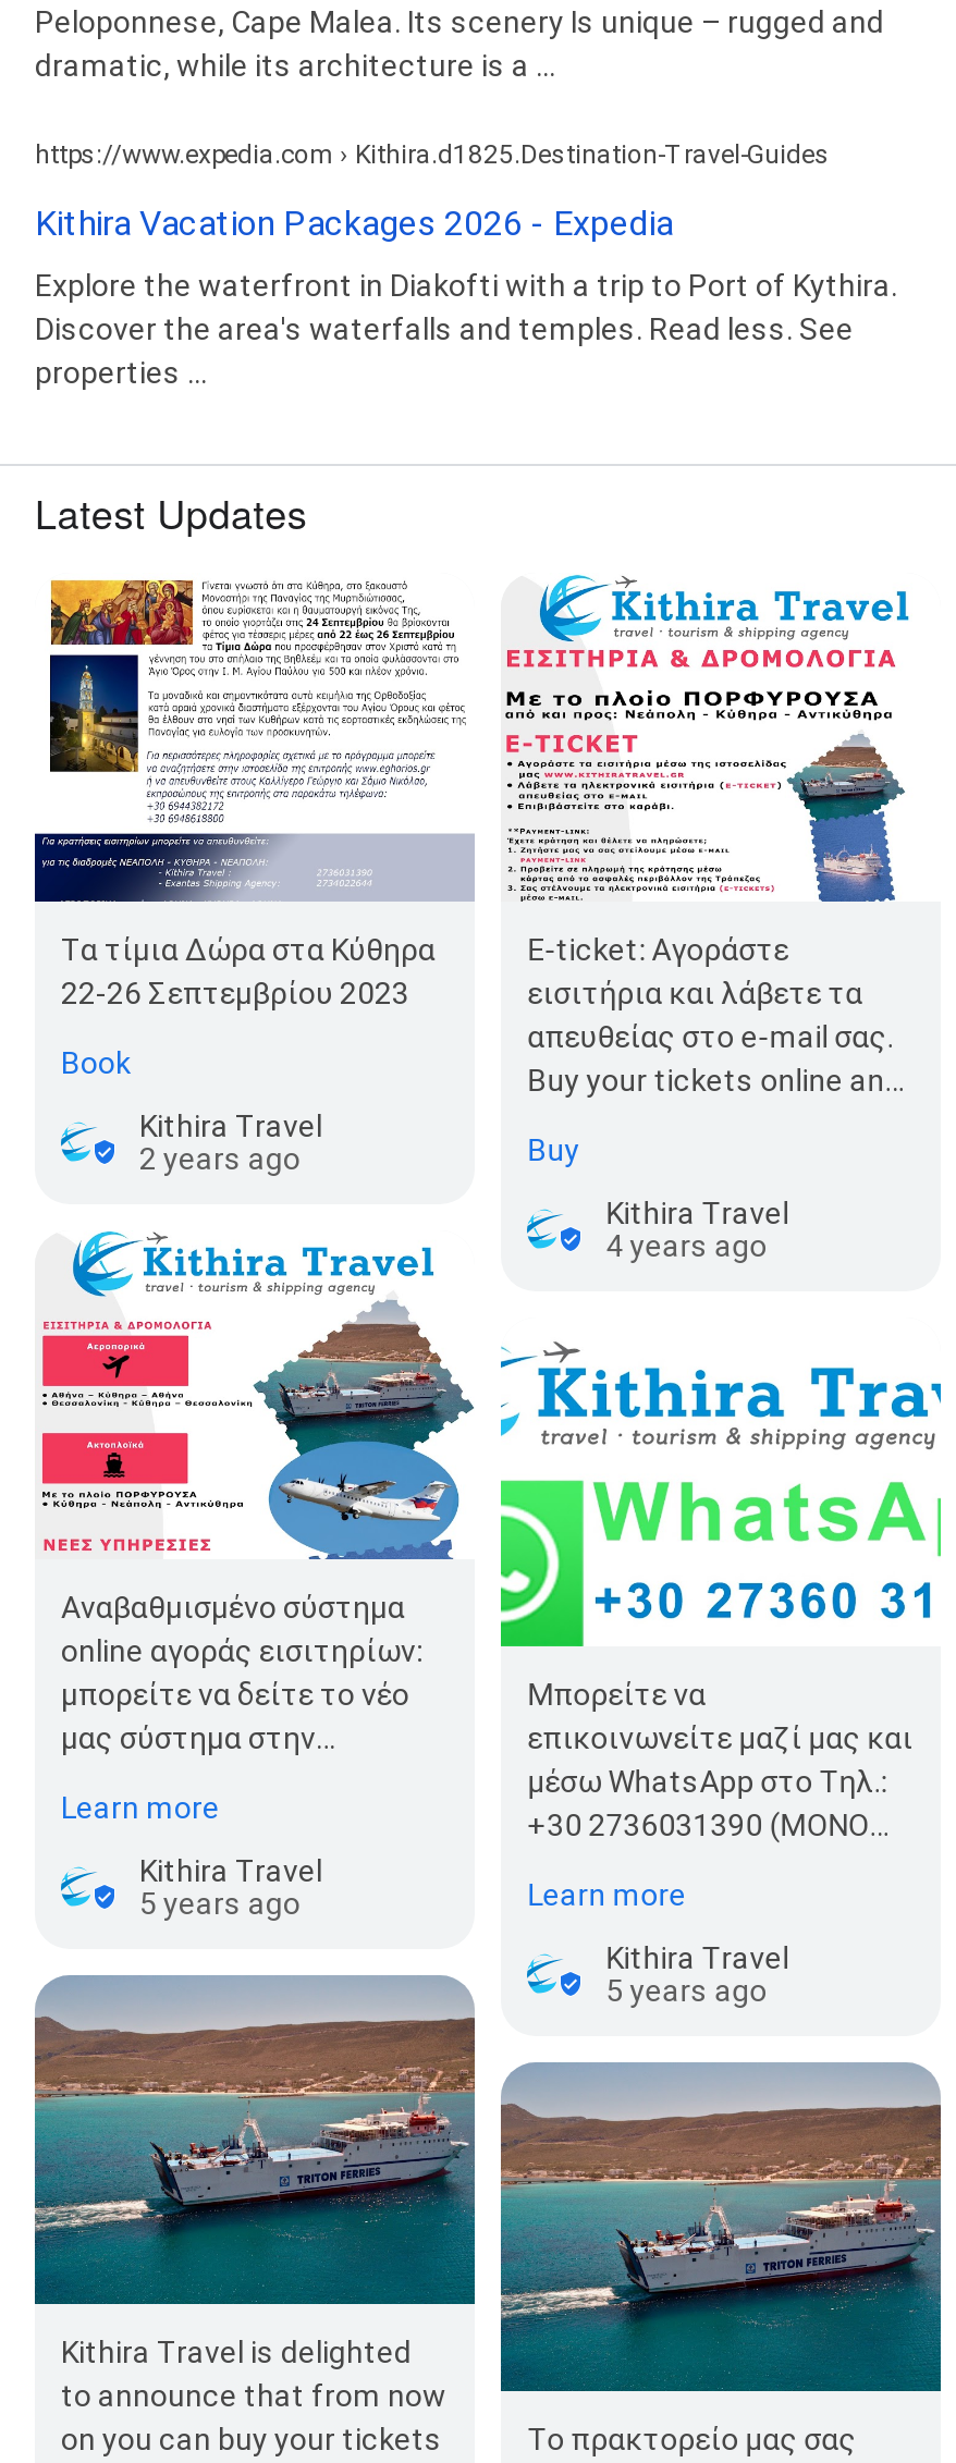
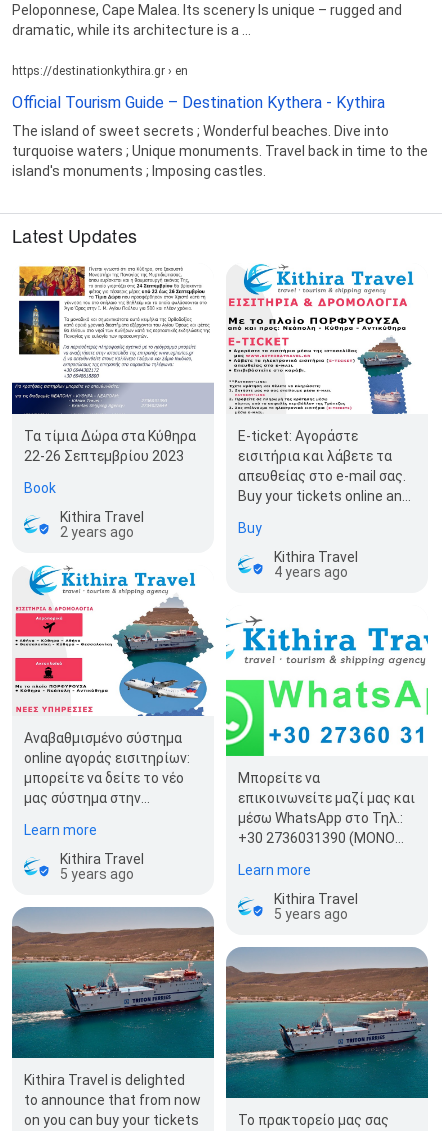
[35,139,830,169] https://www.expedia.com › Kithira.d1825.Destination-Travel-Guides -> [12,64,188,78] https://destinationkythira.gr › en
[35,202,673,243] Kithira Vacation Packages 2026 - Expedia -> [12,93,385,112] Official Tourism Guide – Destination Kythera - Kythira
[35,267,897,389] Explore the waterfront in Diakofti with a trip to Port of Kythira. | Discover the area's waterfalls and temples. Read less. See | properties ... -> [12,123,428,179] The island of sweet secrets ; Wonderful beaches. Dive into | turquoise waters ; Unique monuments. Travel back in time to the | island's monuments ; Imposing castles.

